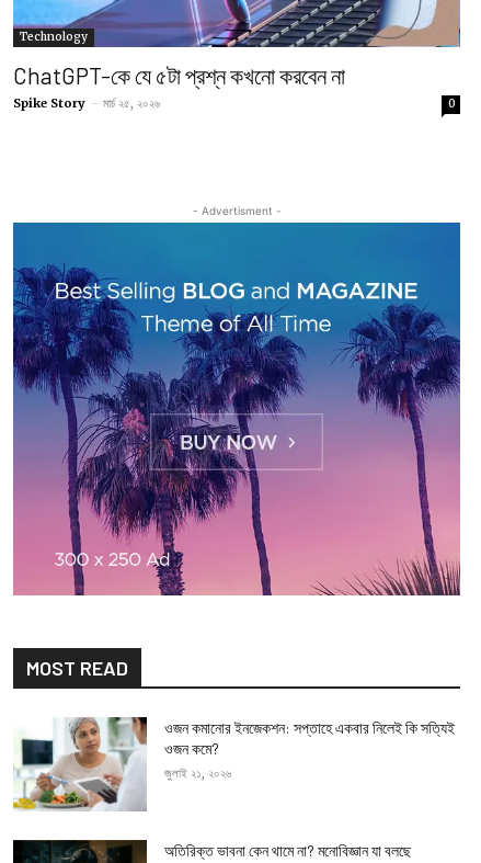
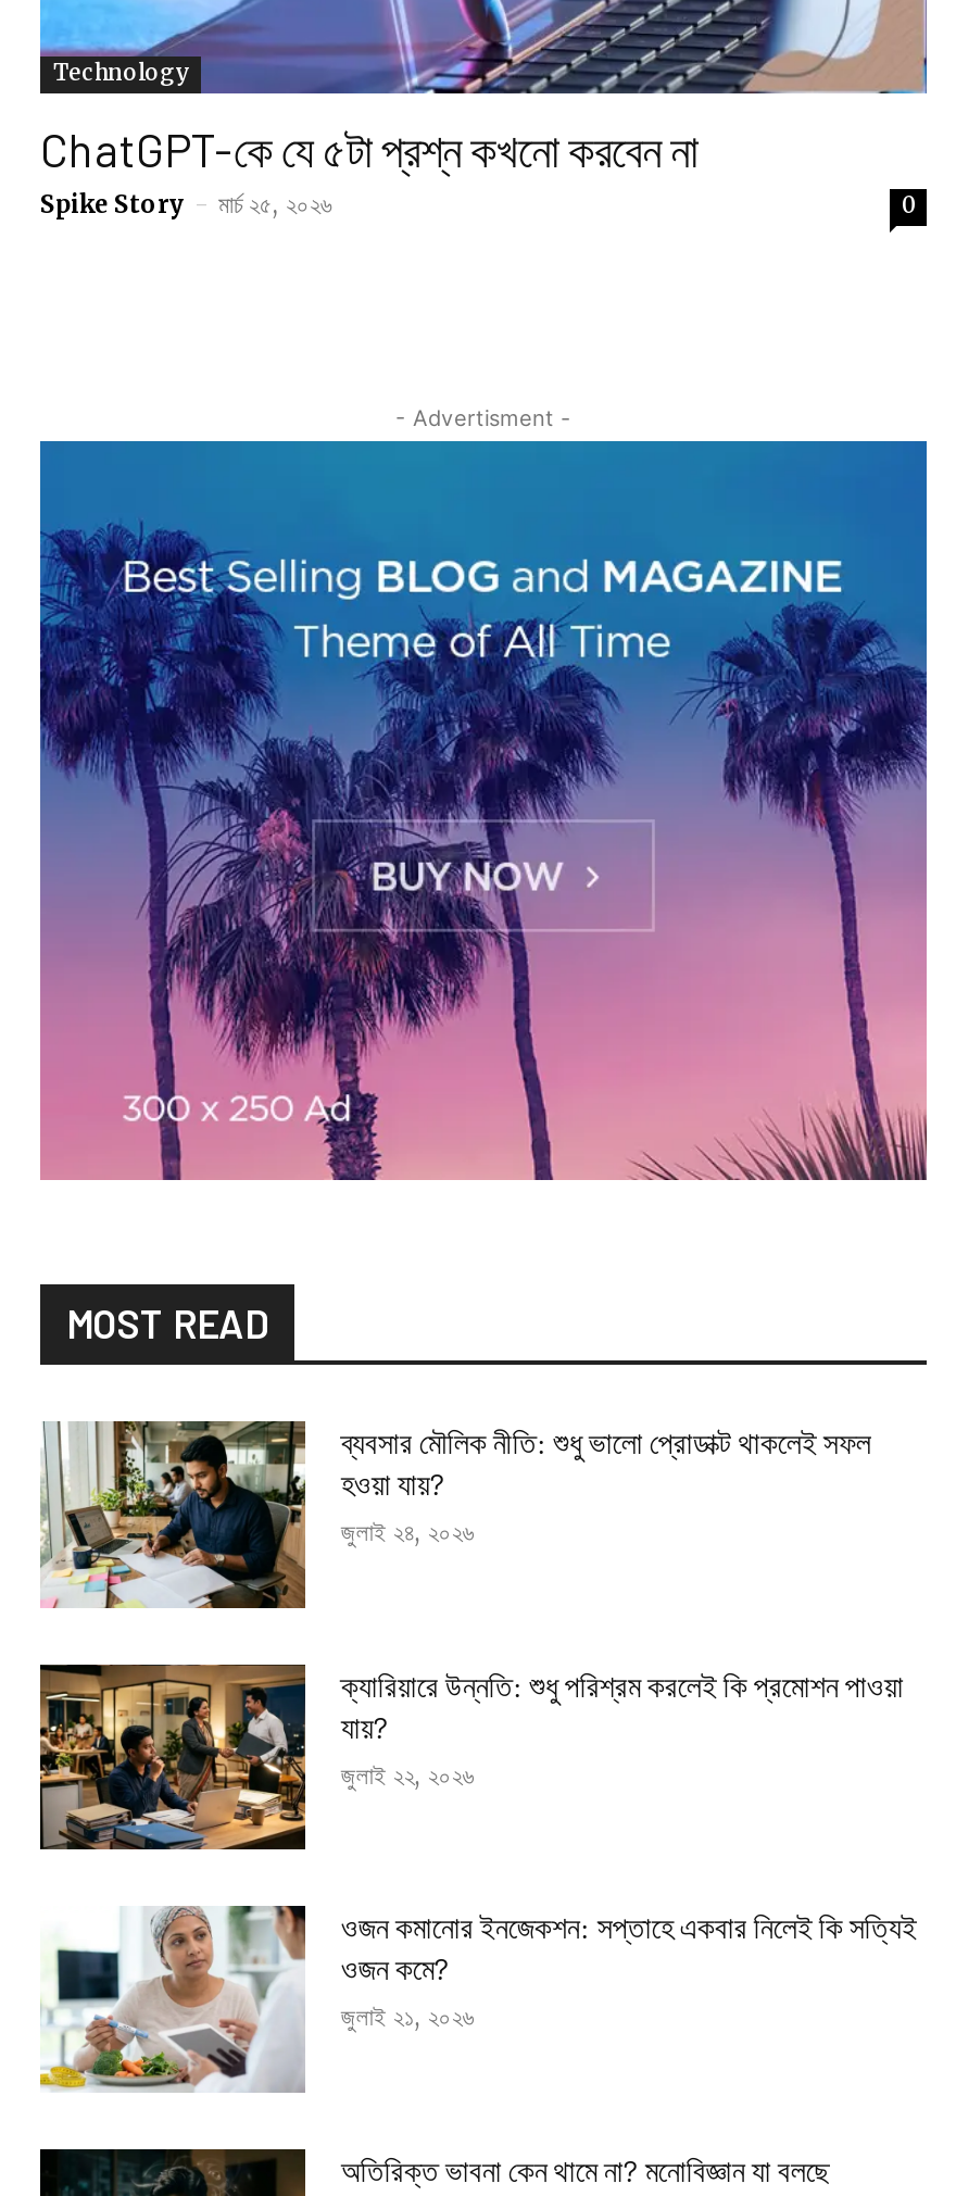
none -> [38,1662,904,1852] [image] | ক্যারিয়ারে উন্নতি: শুধু পরিশ্রম করলেই কি প্রমোশন পাওয়া | যায়? | জুলাই ২২, ২০২৬
none -> [40,1419,871,1610] [image] | ব্যবসার মৌলিক নীতি: শুধু ভালো প্রোডাক্ট থাকলেই সফল | হওয়া যায়? | জুলাই ২৪, ২০২৬

